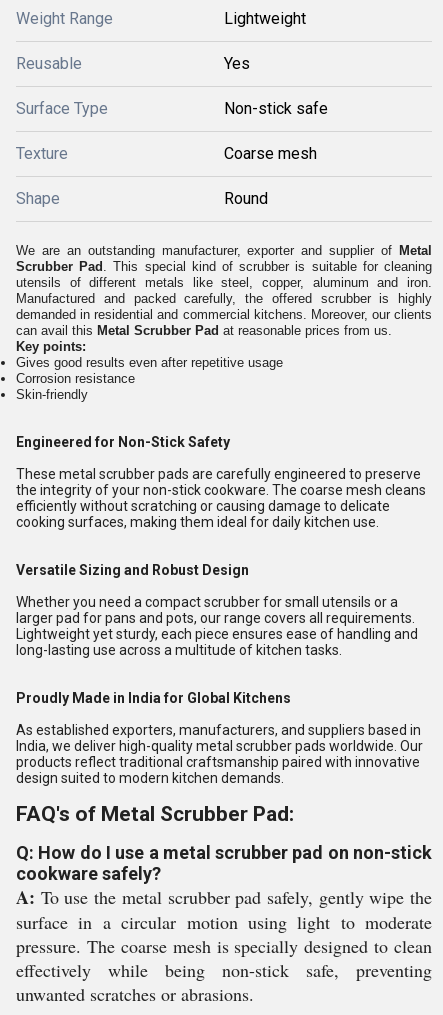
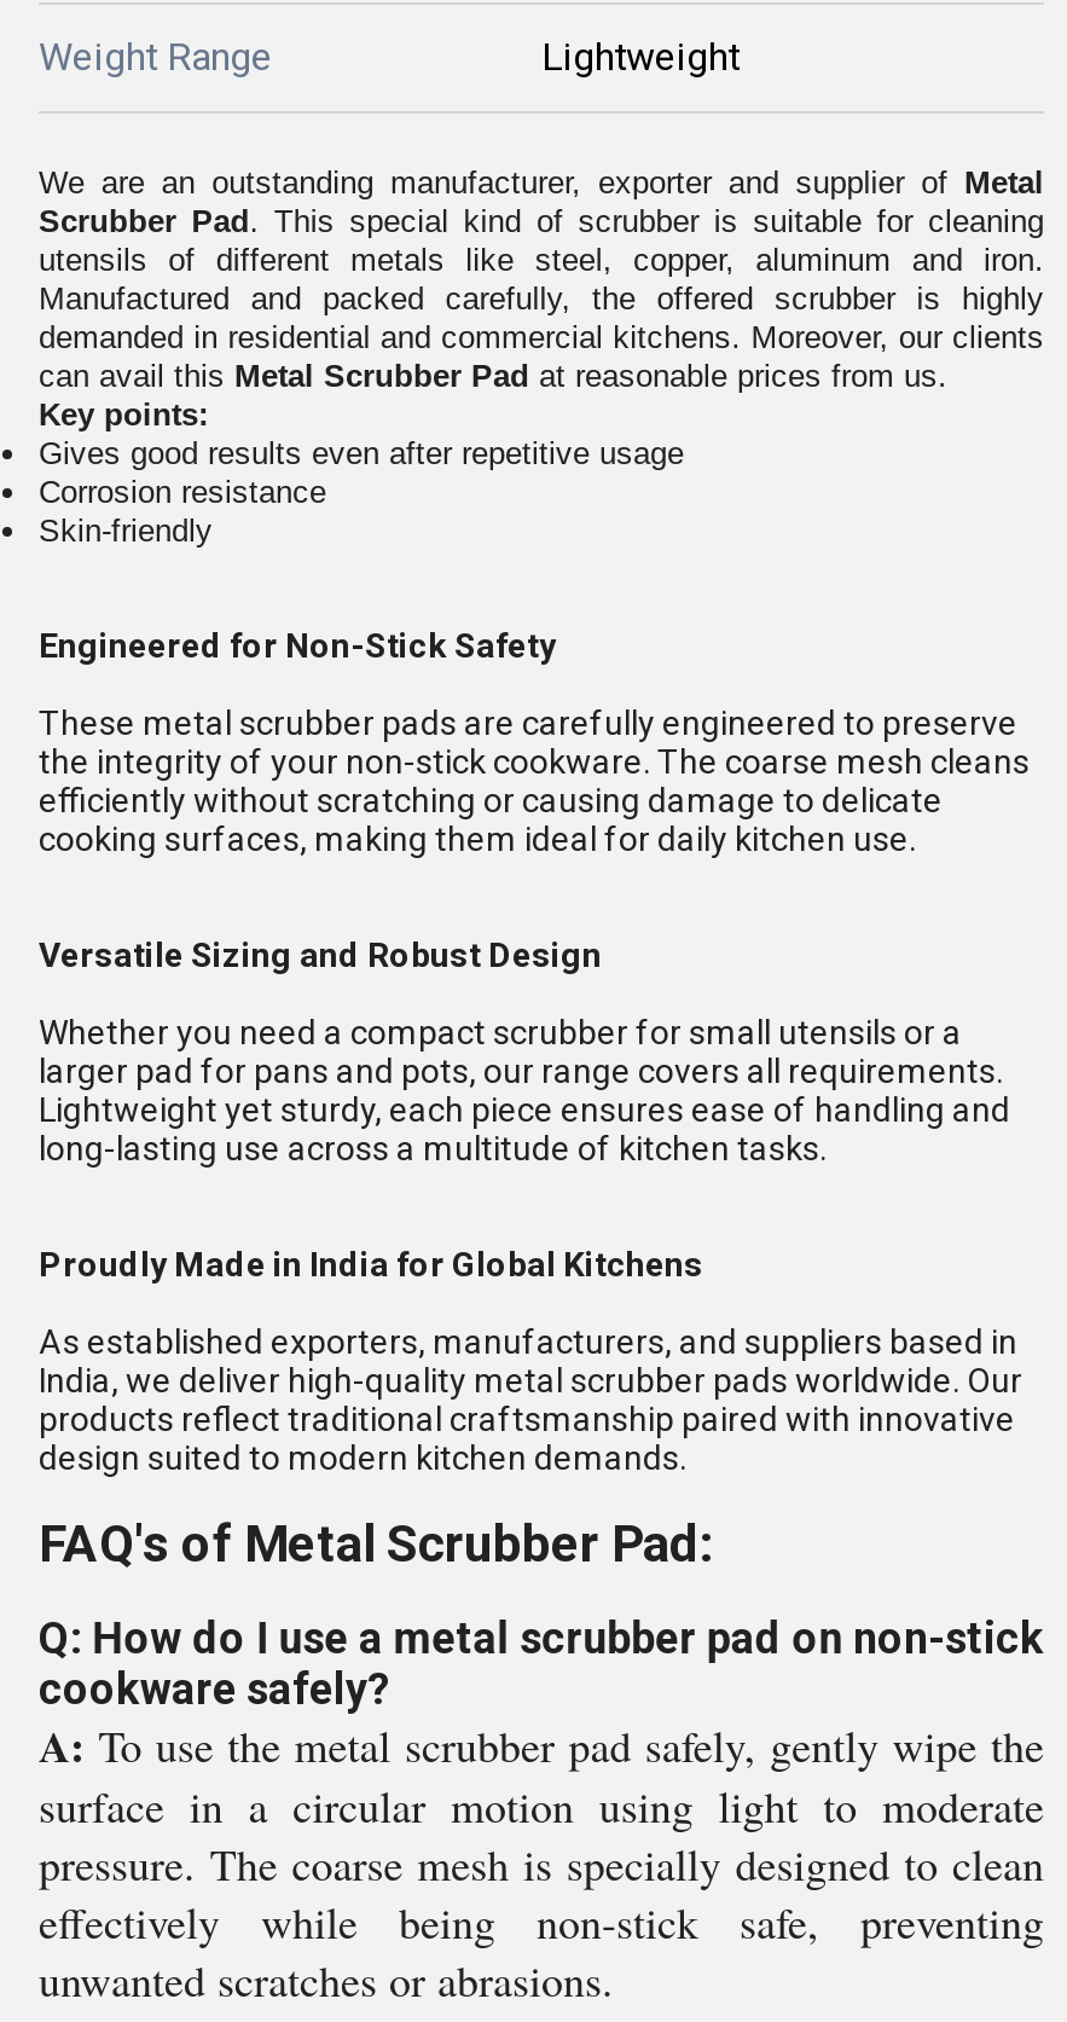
[16,54,328,208] Reusable | Yes | Surface Type | Non-stick safe | Texture | Coarse mesh | Shape | Round -> none

